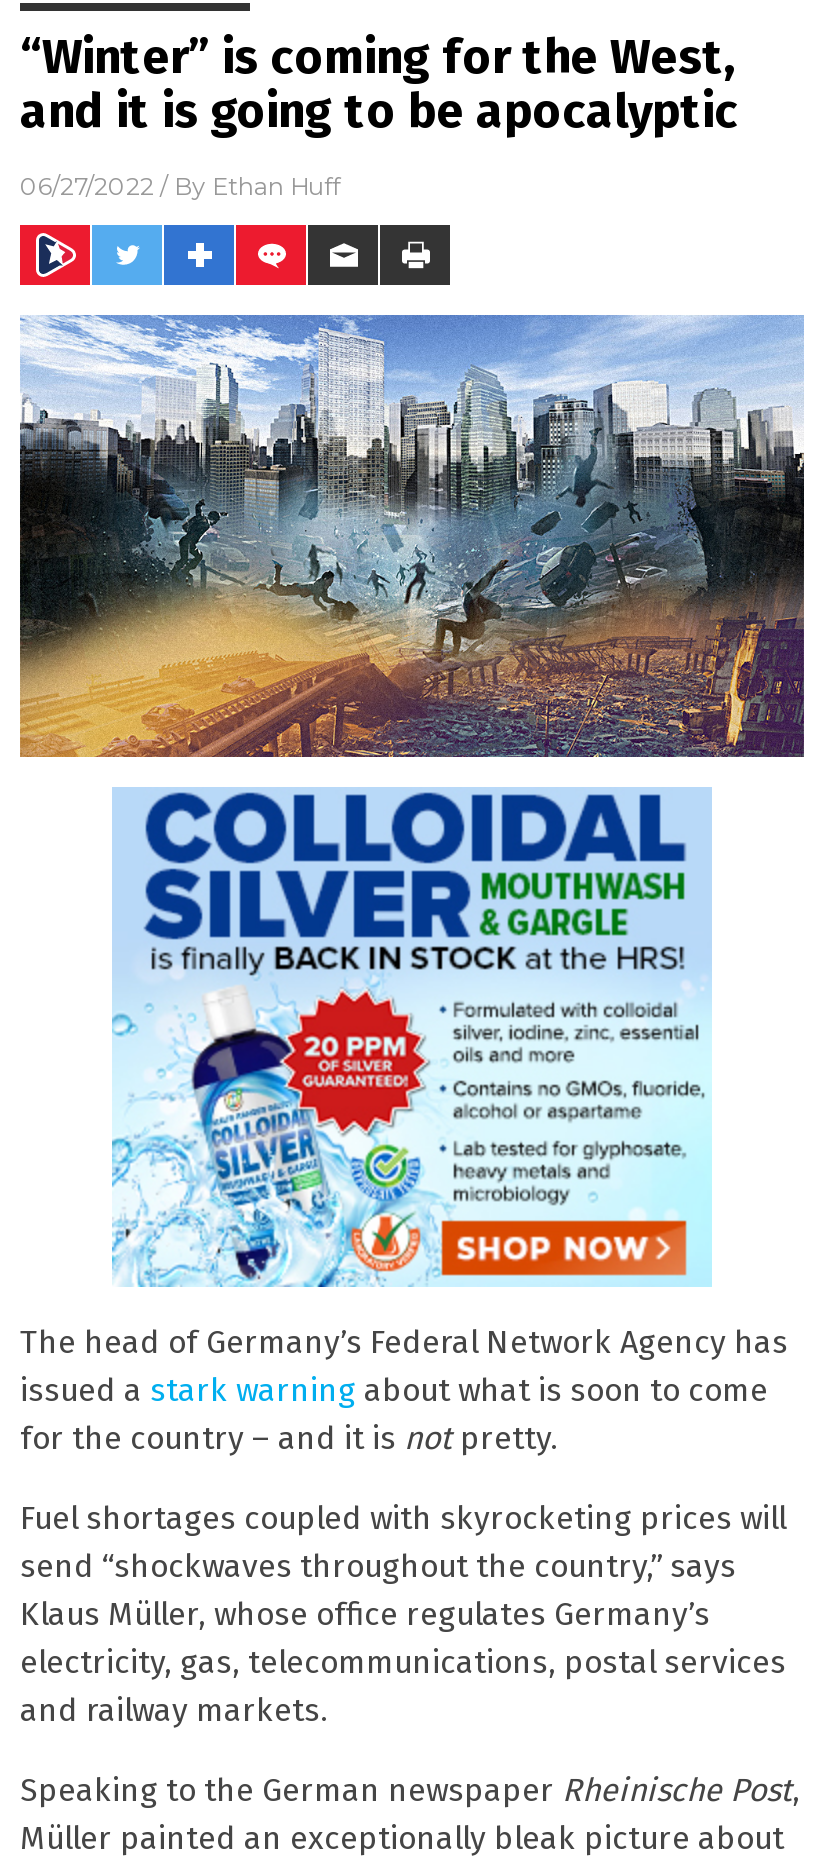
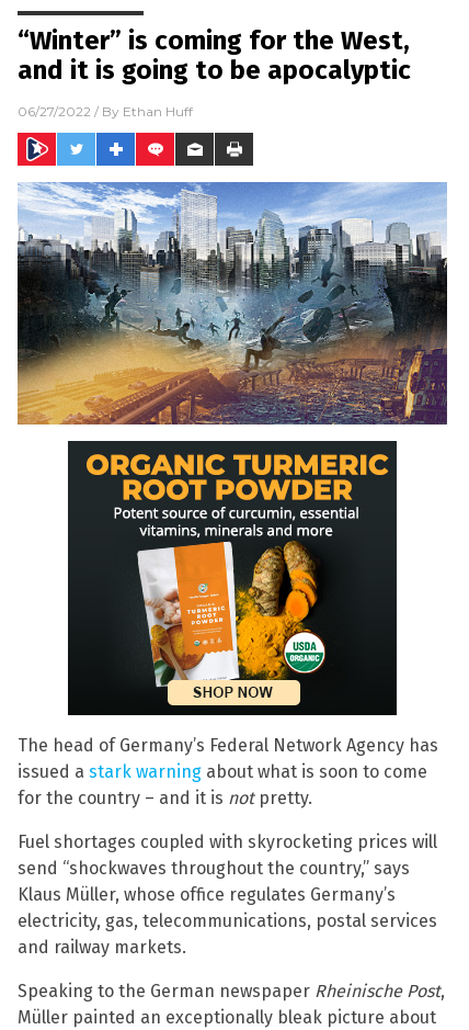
[110,787,712,1289] [image] -> [67,440,398,716] [image]

